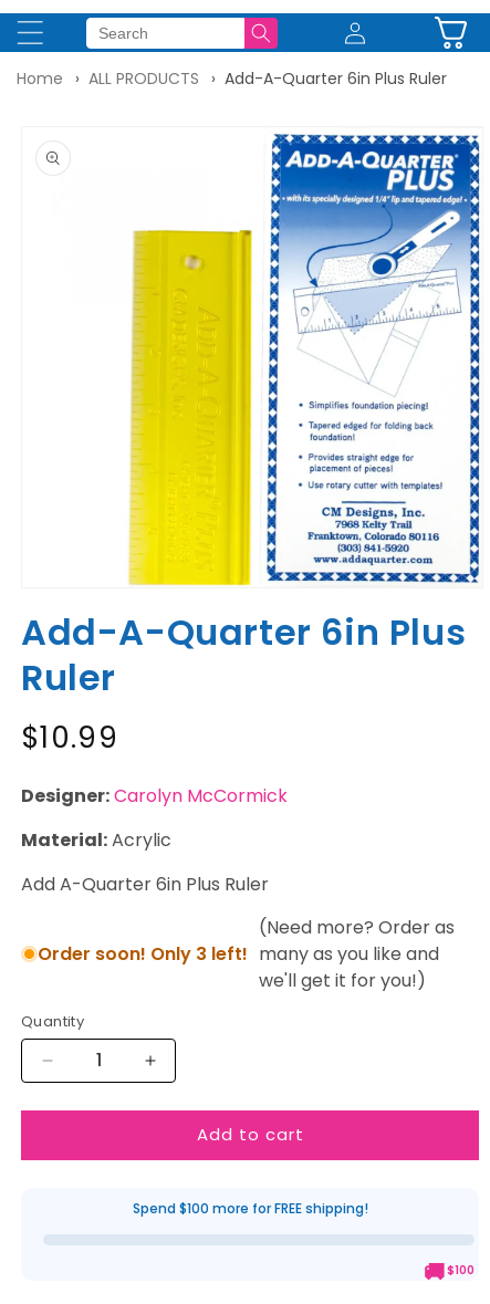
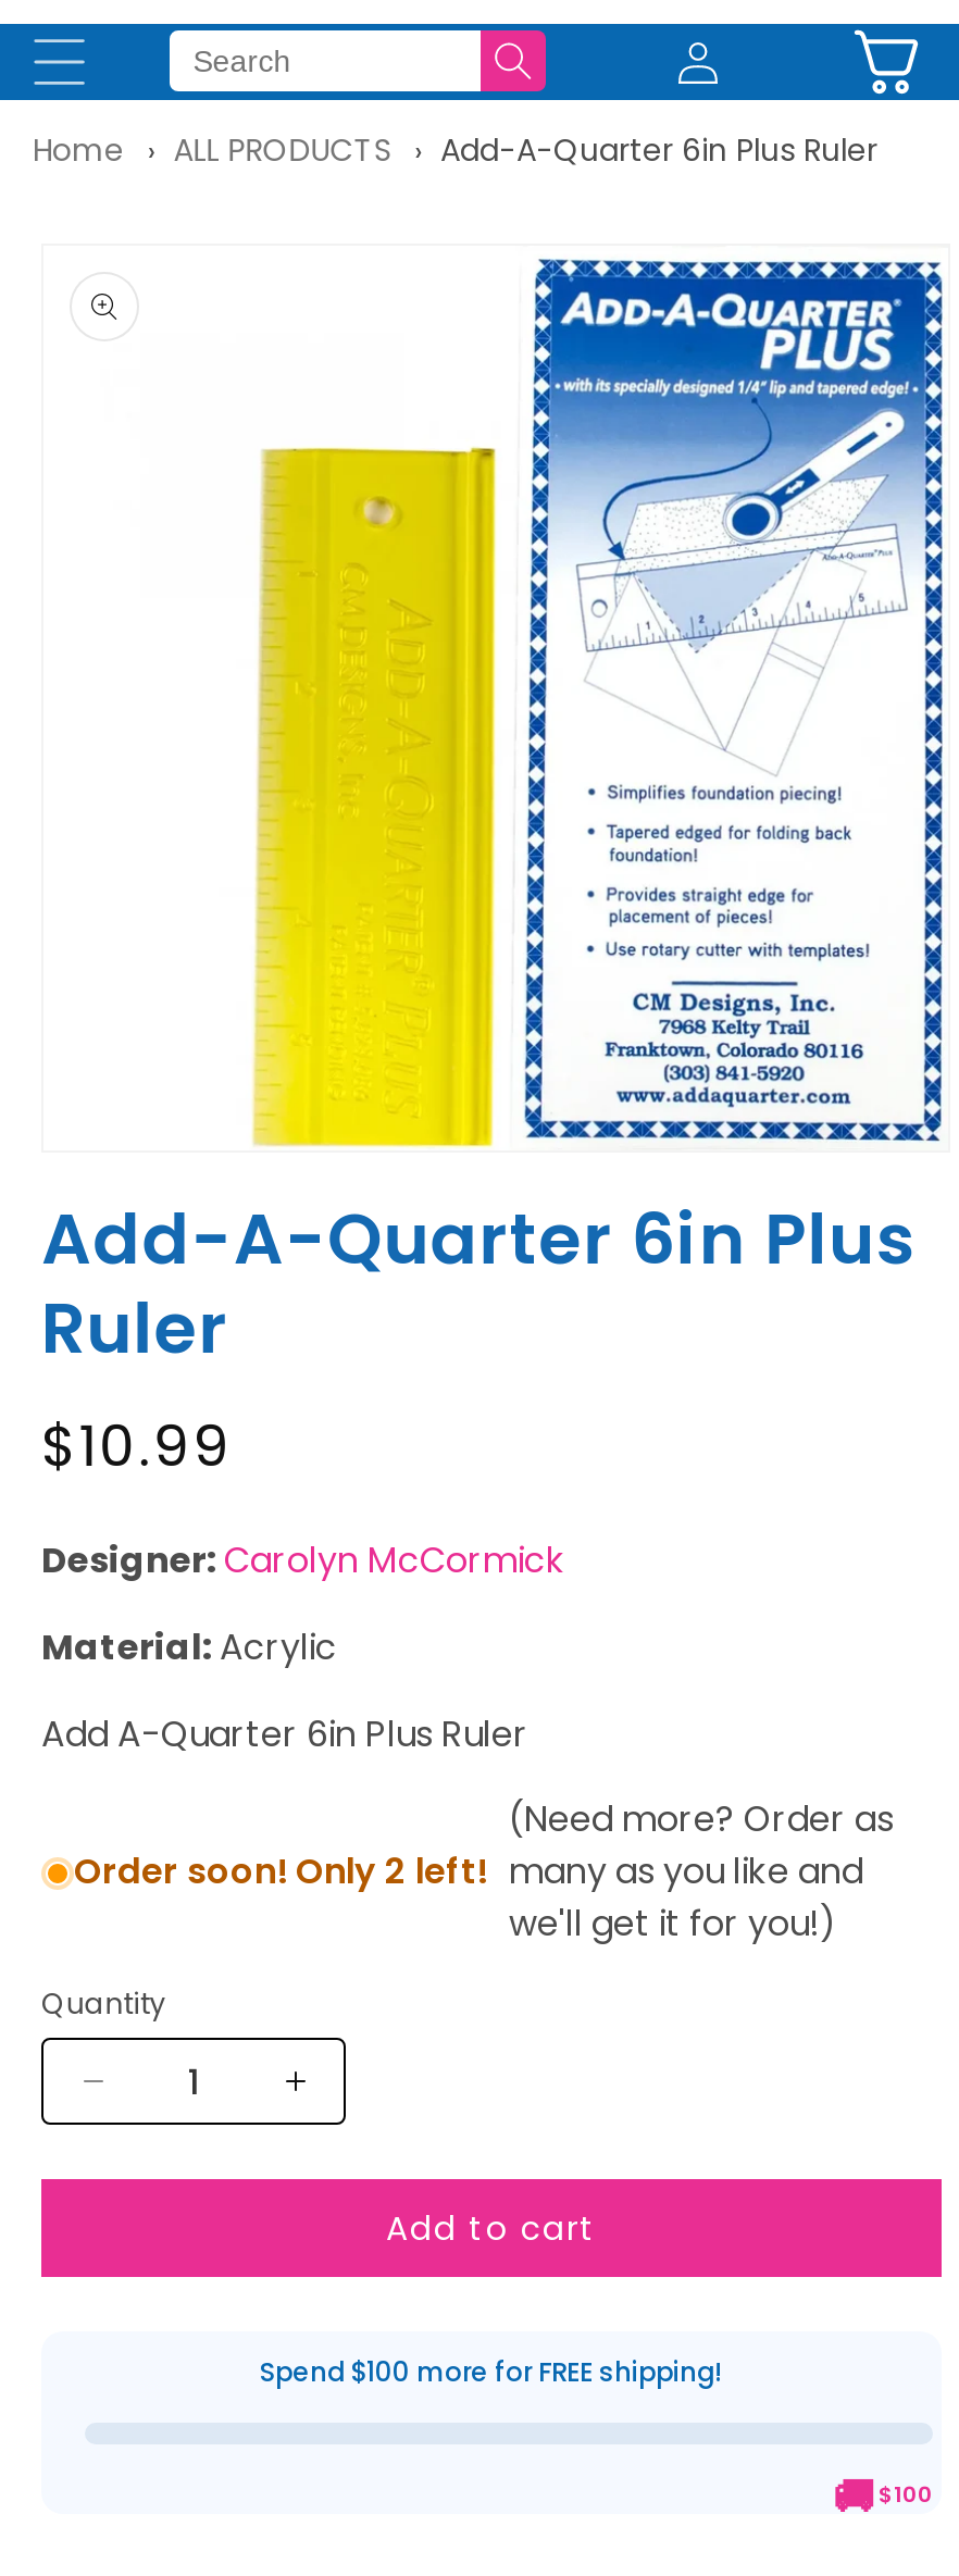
[38,941,248,966] Order soon! Only 3 left! -> [74,1847,487,1897] Order soon! Only 2 left!

